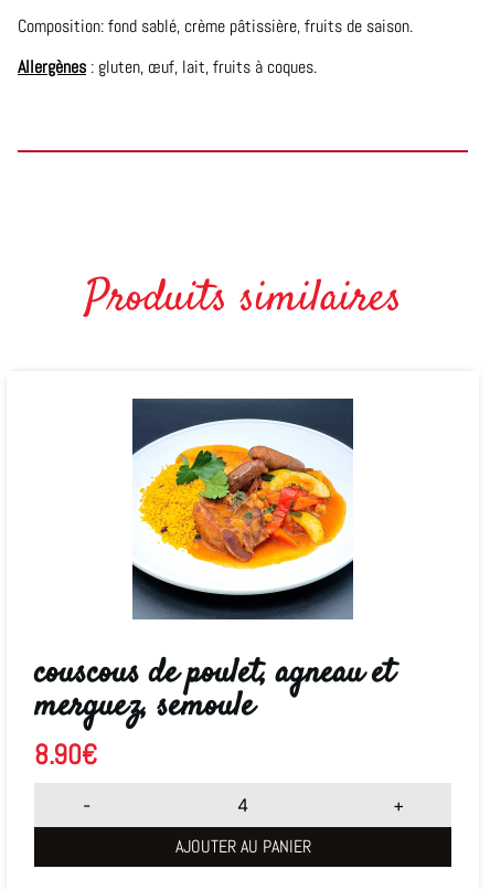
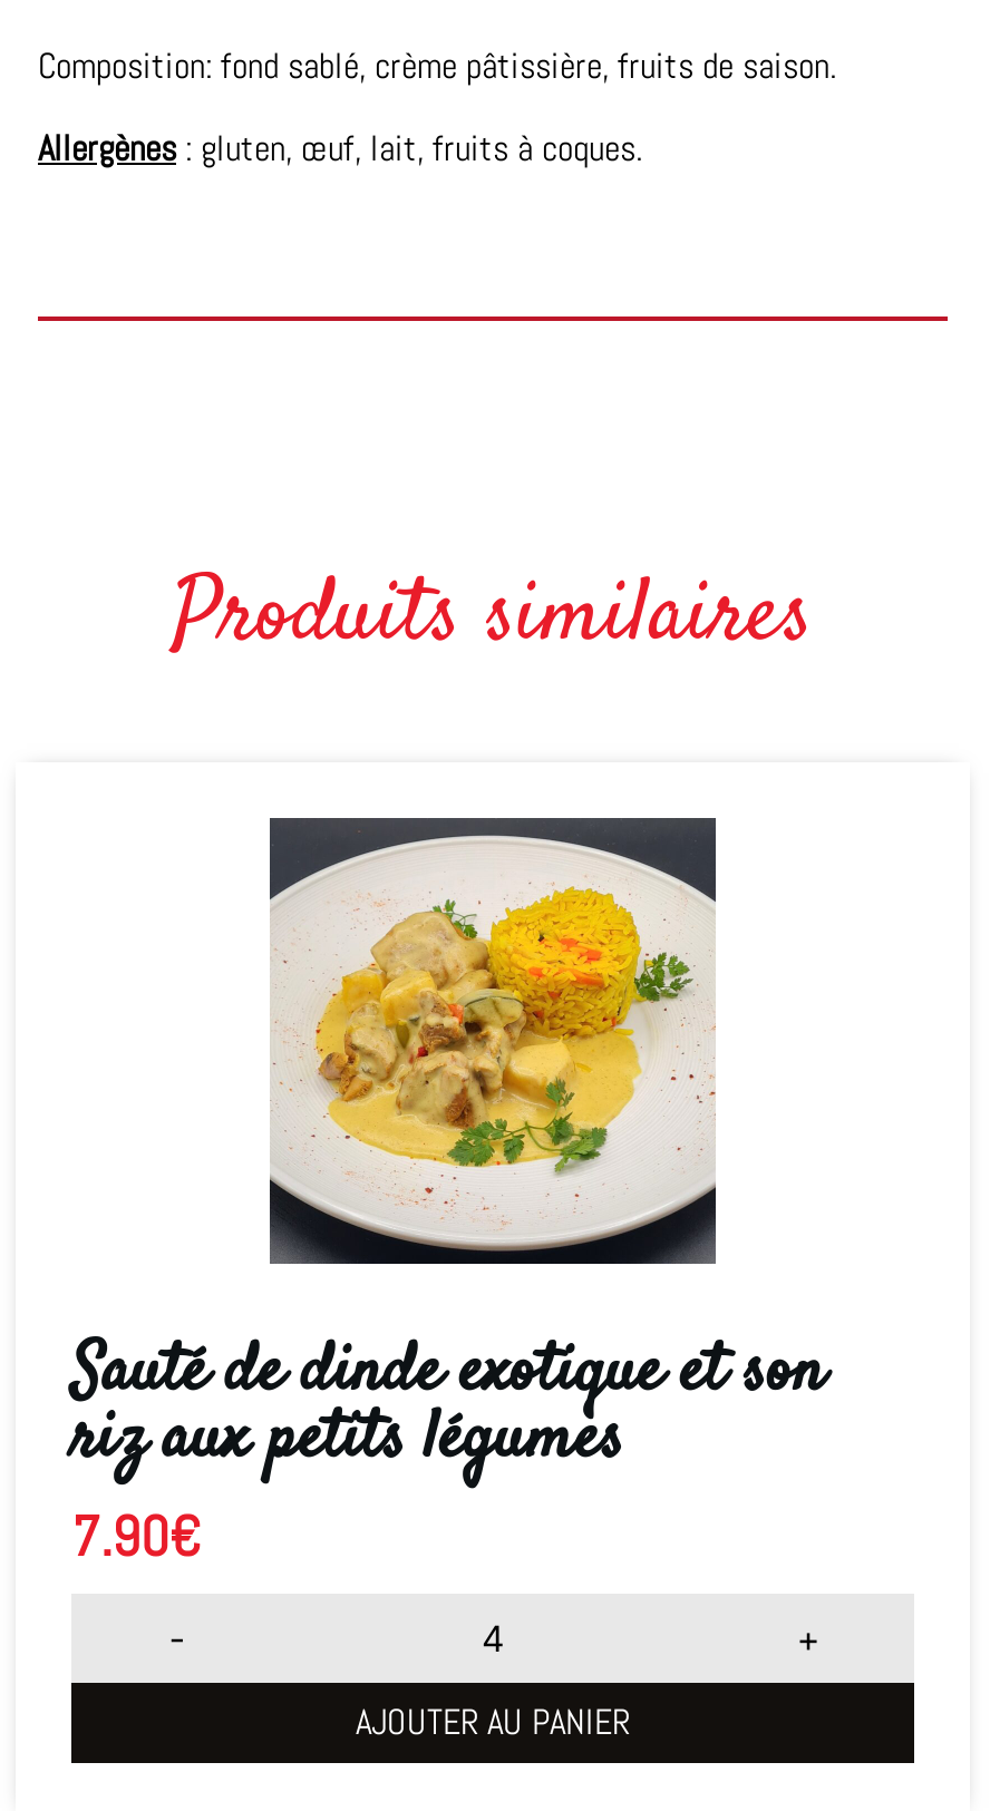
[34,406,394,772] [image] | couscous de poulet, agneau et | merguez, semoule | 8.90€ -> [71,834,825,1571] [image] | Sauté de dinde exotique et son | riz aux petits légumes | 7.90€

